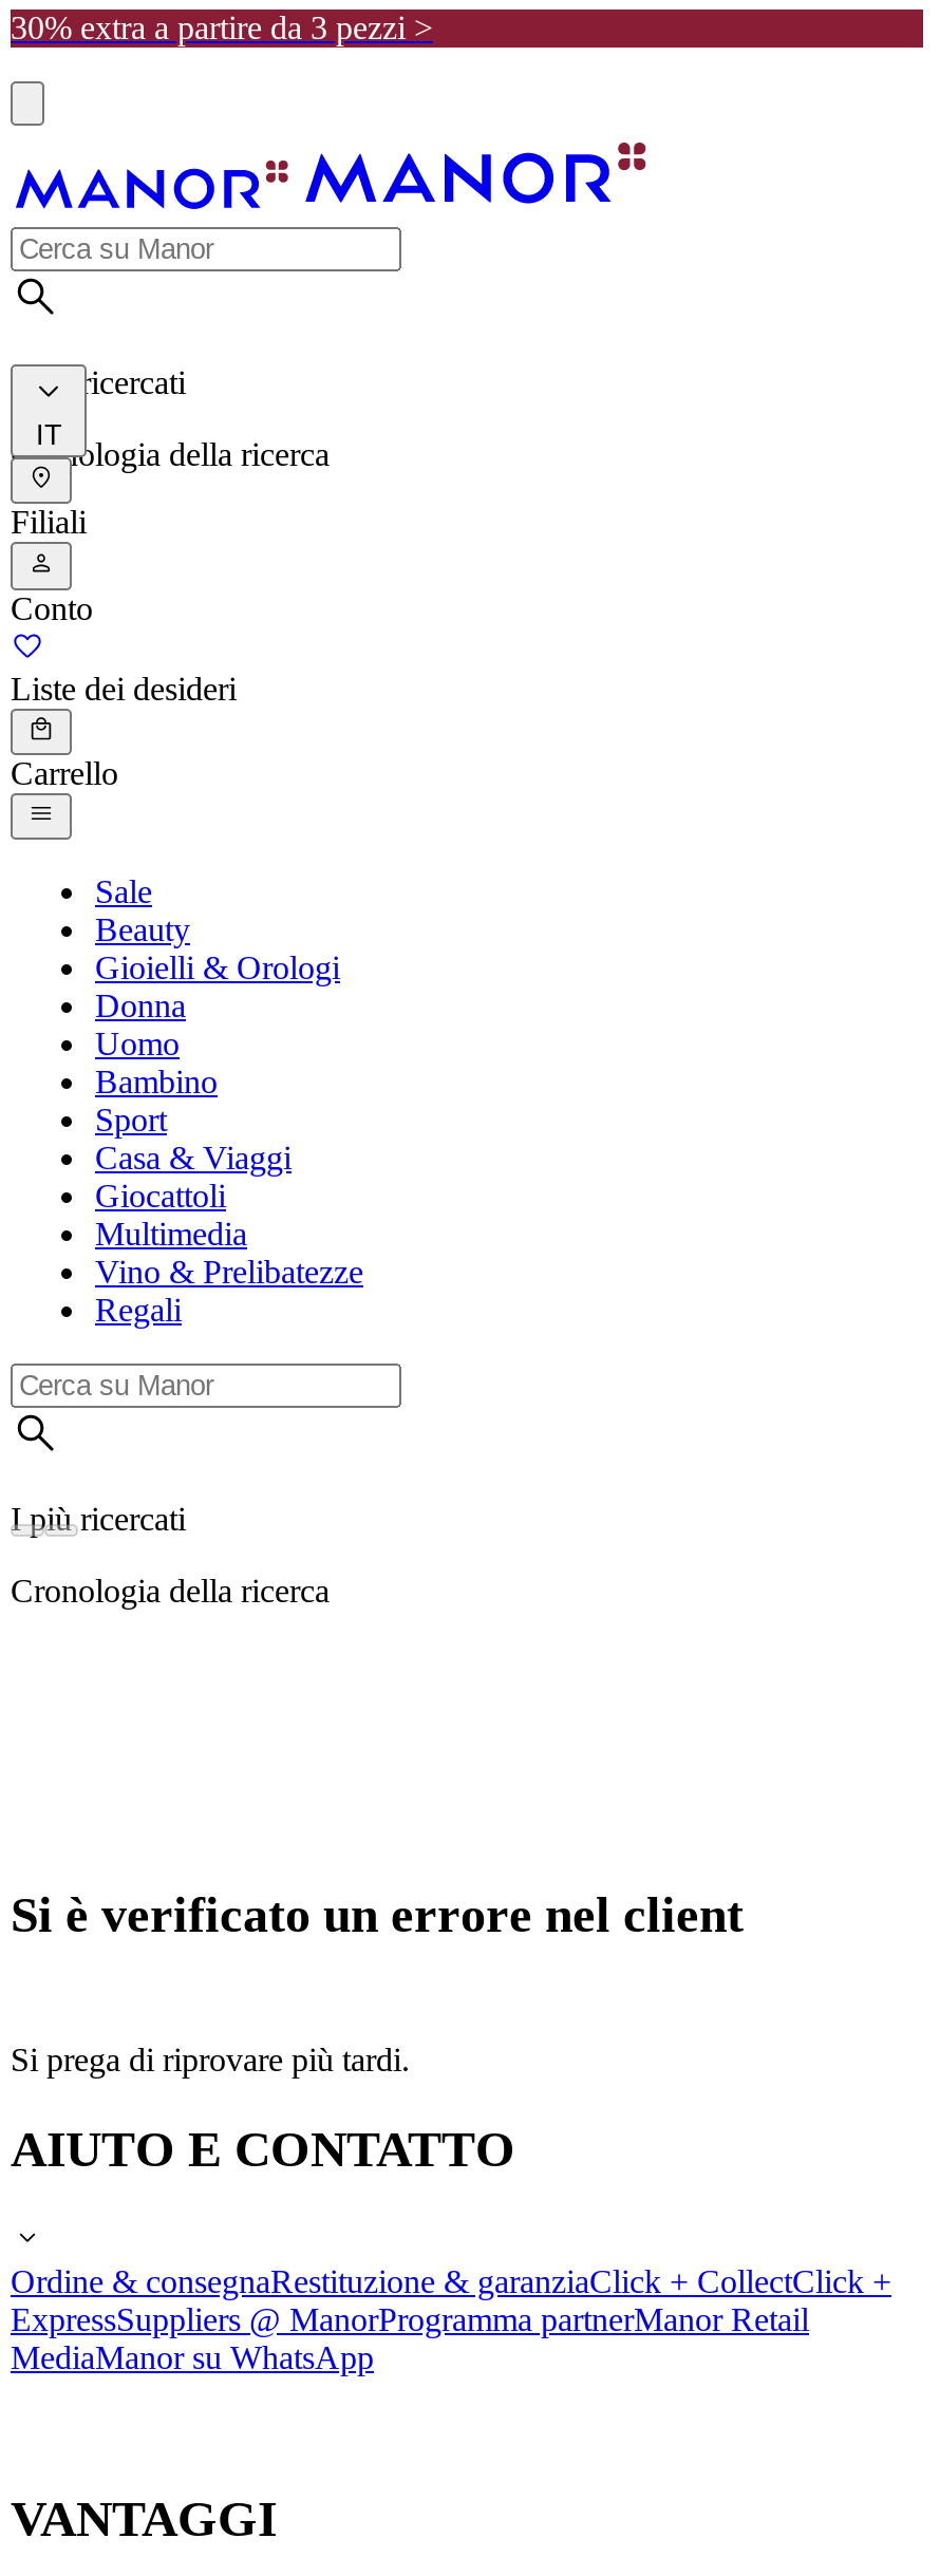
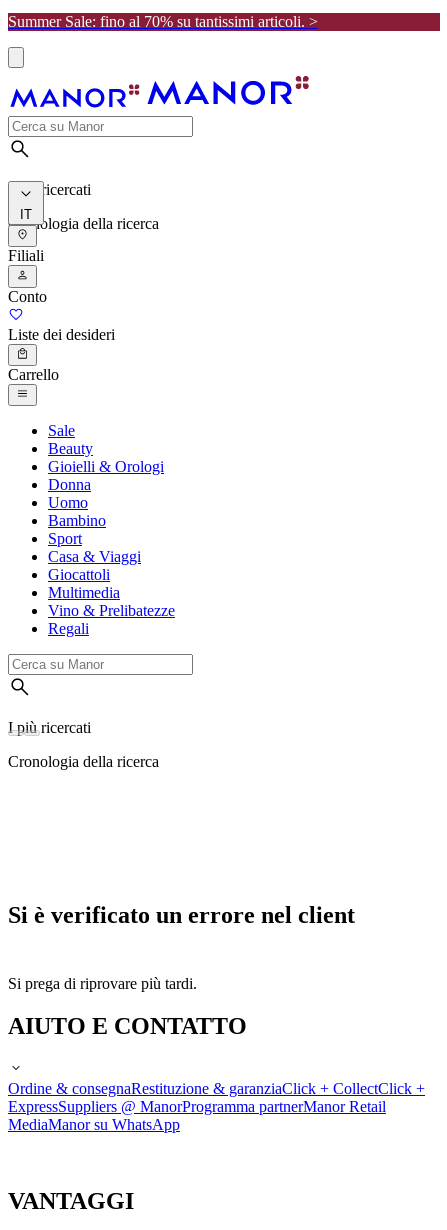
[11,10,433,45] 30% extra a partire da 3 pezzi > -> [8,13,318,30] Summer Sale: fino al 70% su tantissimi articoli. >

